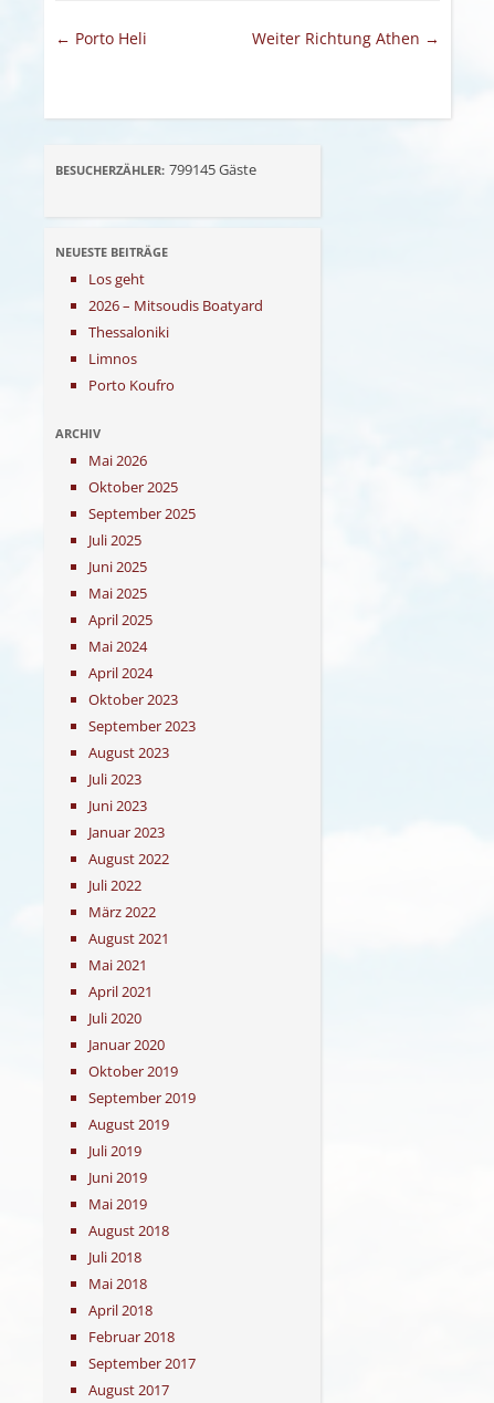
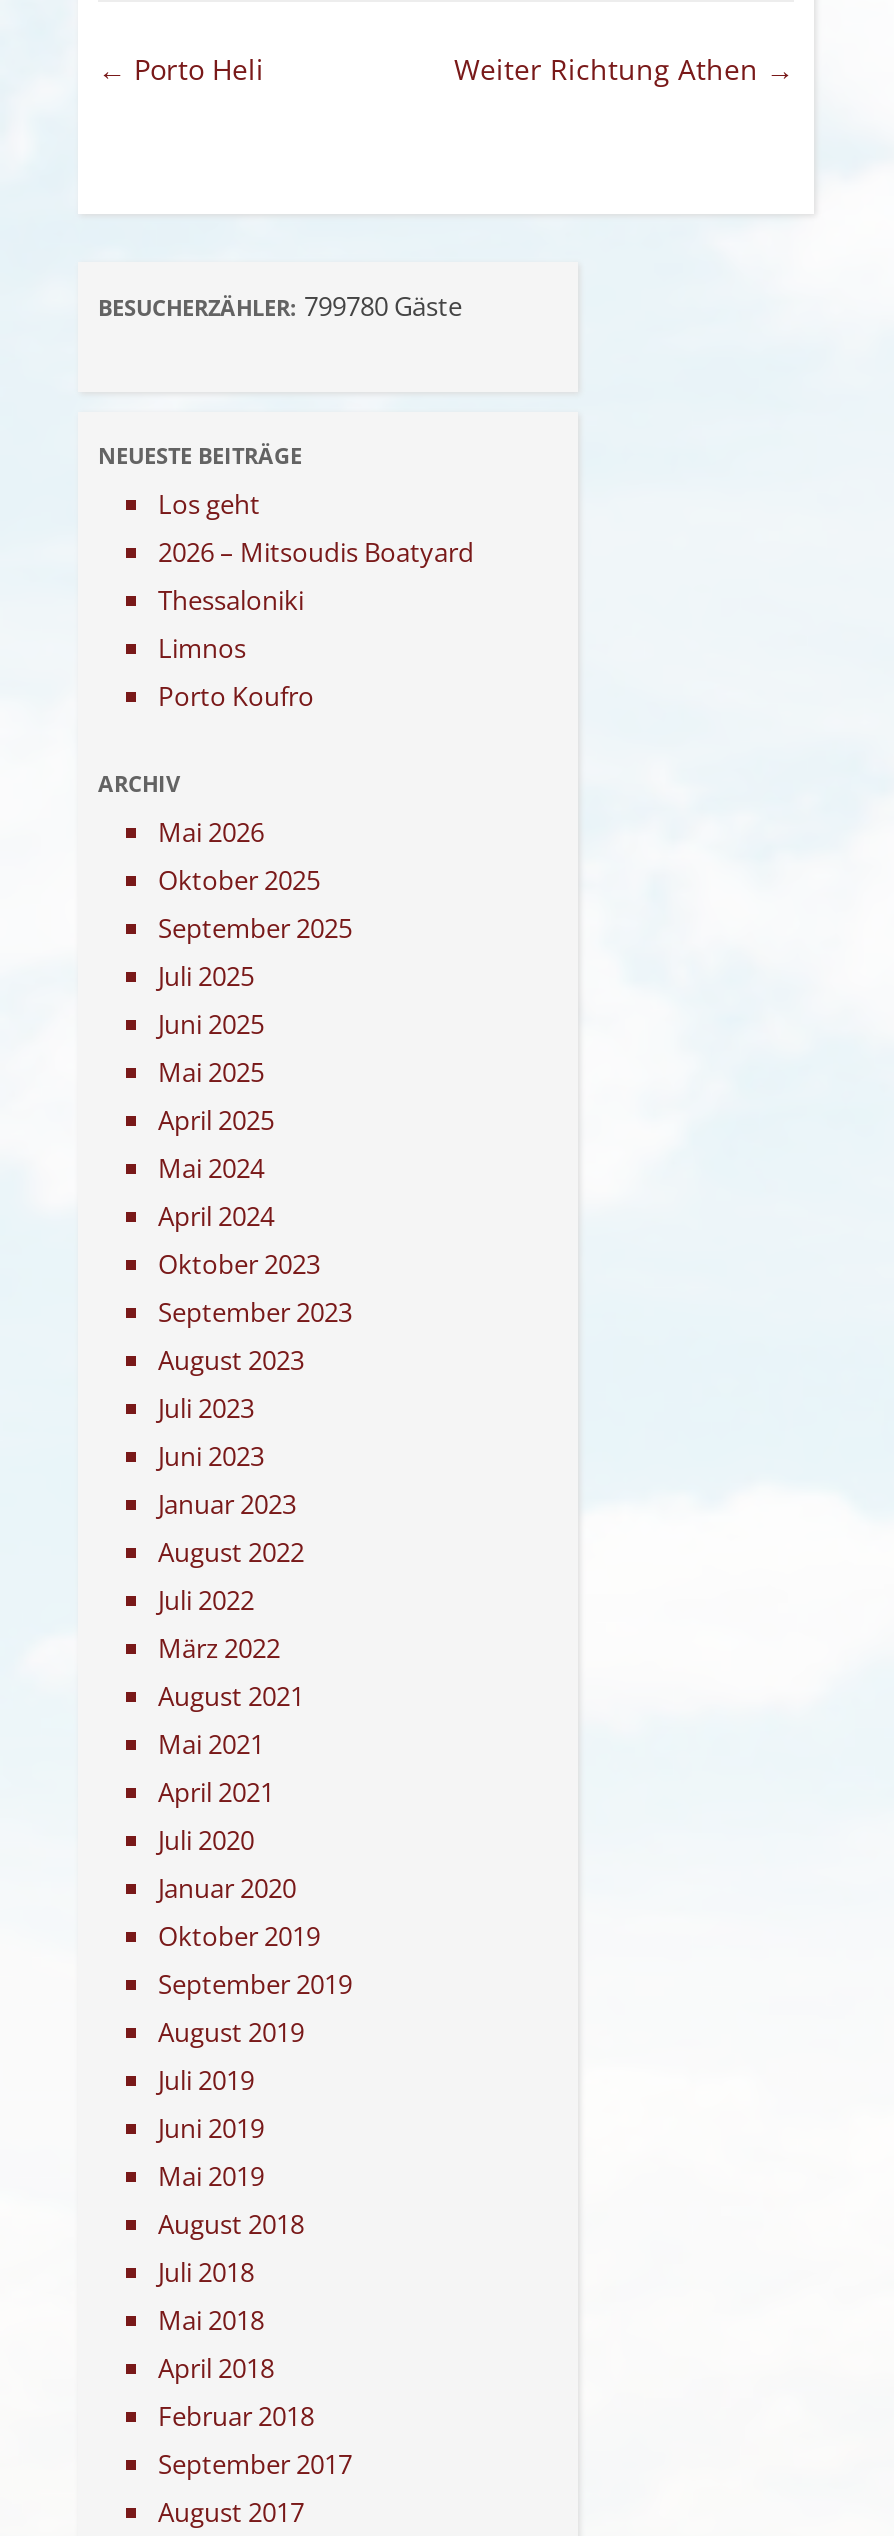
[55,159,256,179] BESUCHERZÄHLER: 799145 Gäste -> [98,288,462,324] BESUCHERZÄHLER: 799780 Gäste

